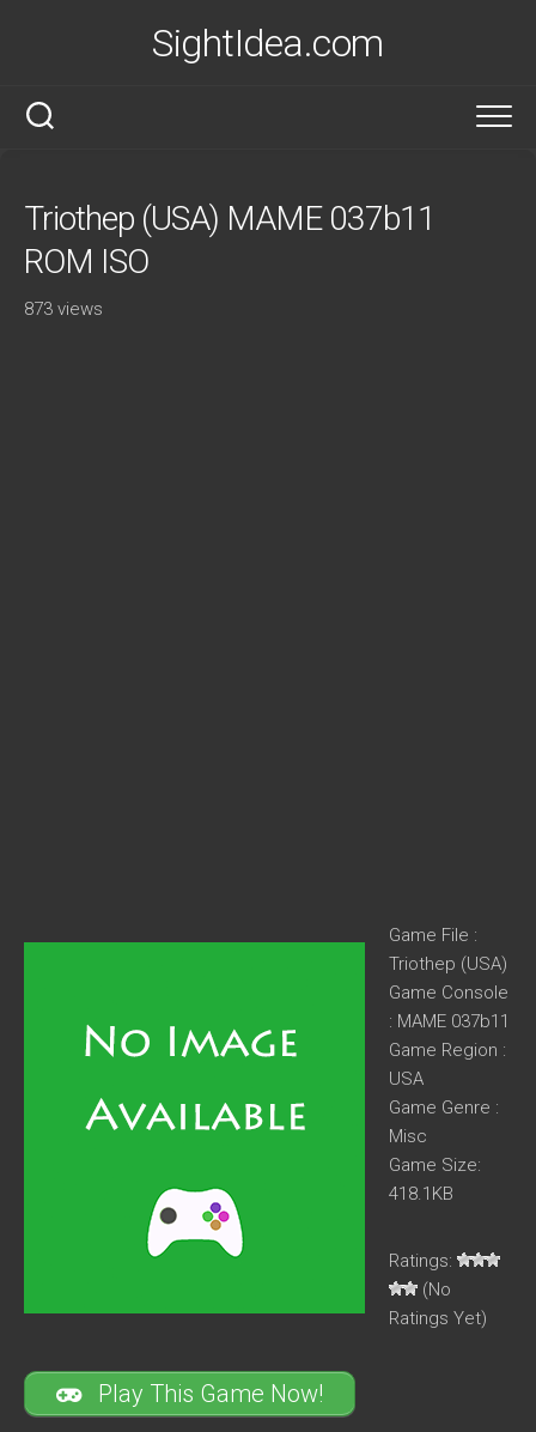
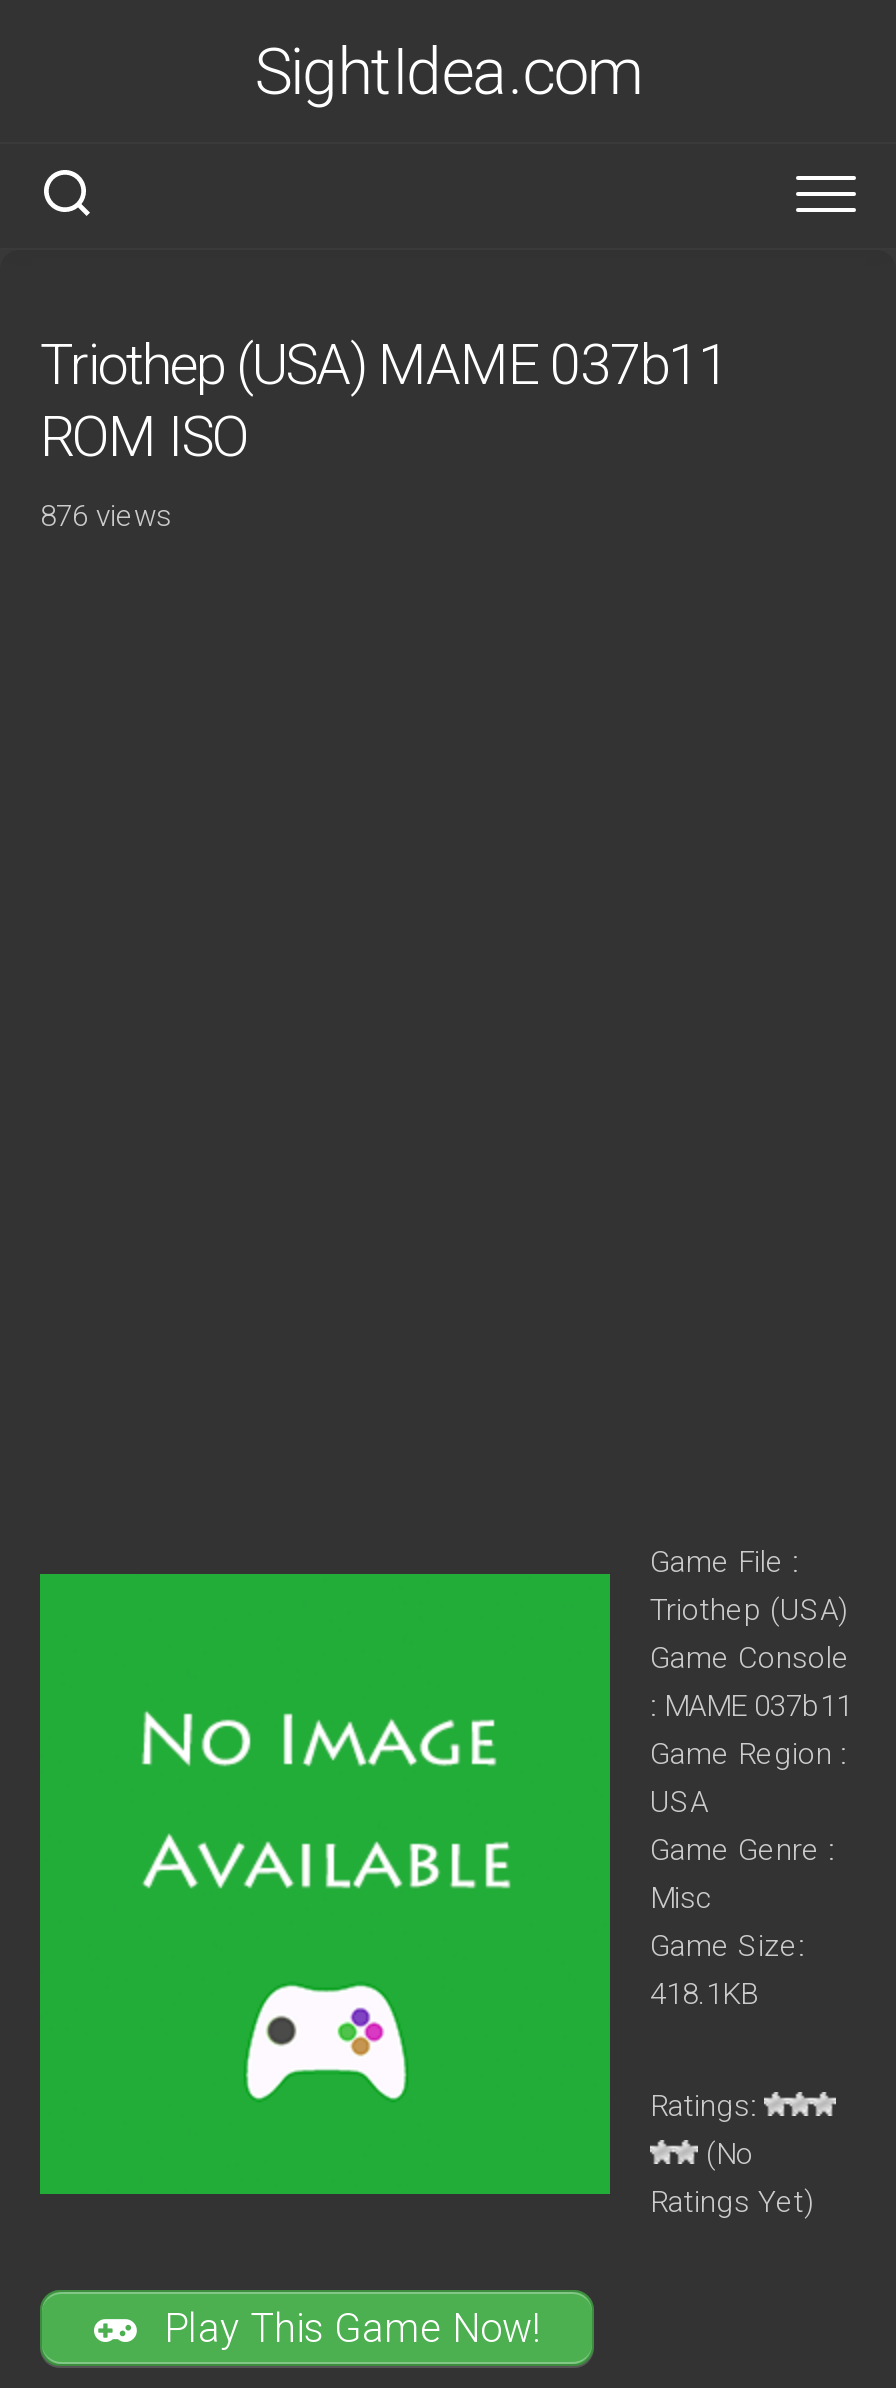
[24,298,103,320] 873 views -> [40,498,172,534] 876 views

